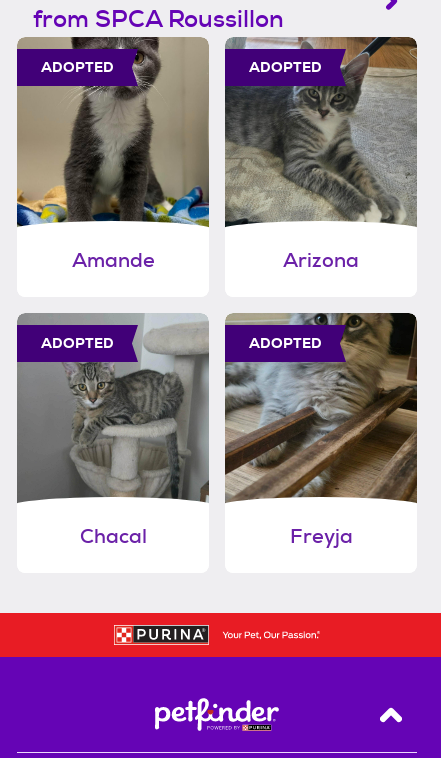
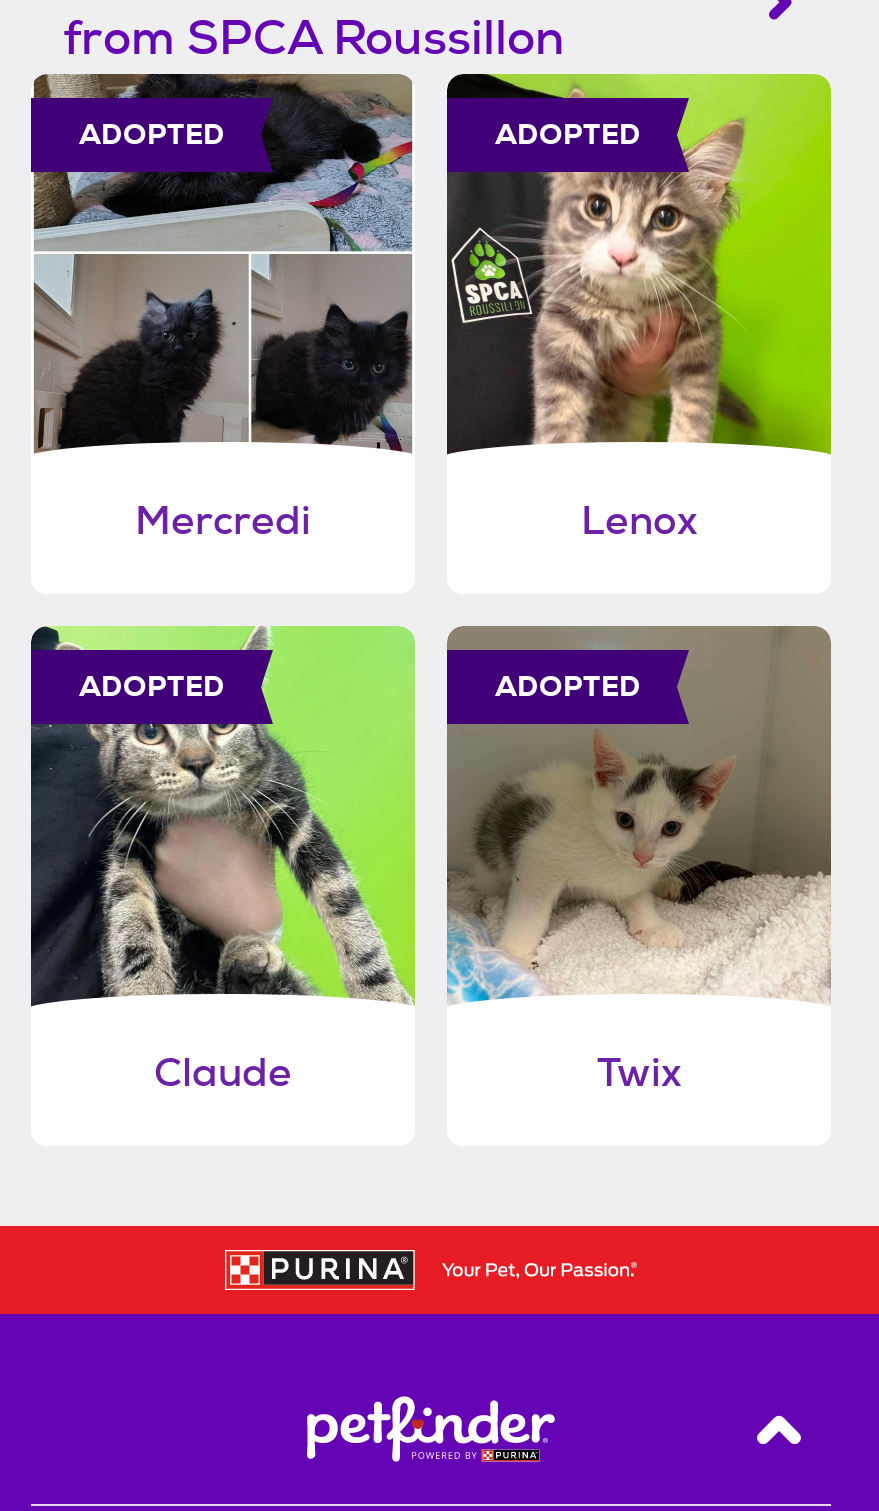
[16,38,210,273] [image] | Amande -> [31,76,415,546] [image] | Mercredi
[225,36,418,273] [image] | Arizona -> [447,72,833,546] [image] | Lenox
[17,313,210,549] [image] | Chacal -> [31,626,417,1098] [image] | Claude
[224,312,418,549] [image] | Freyja -> [447,626,833,1098] [image] | Twix

